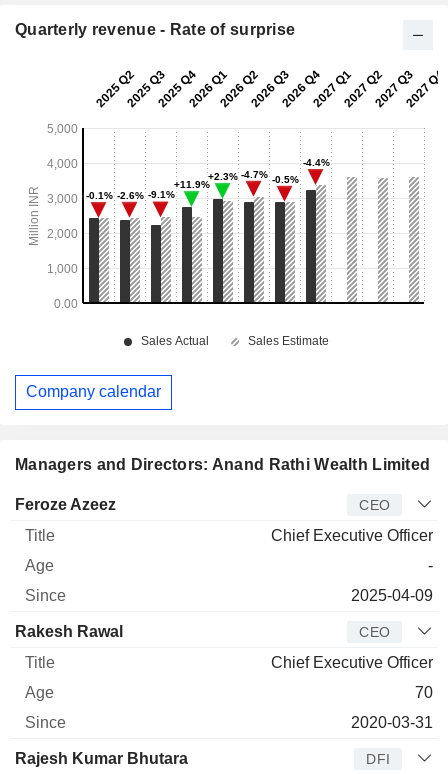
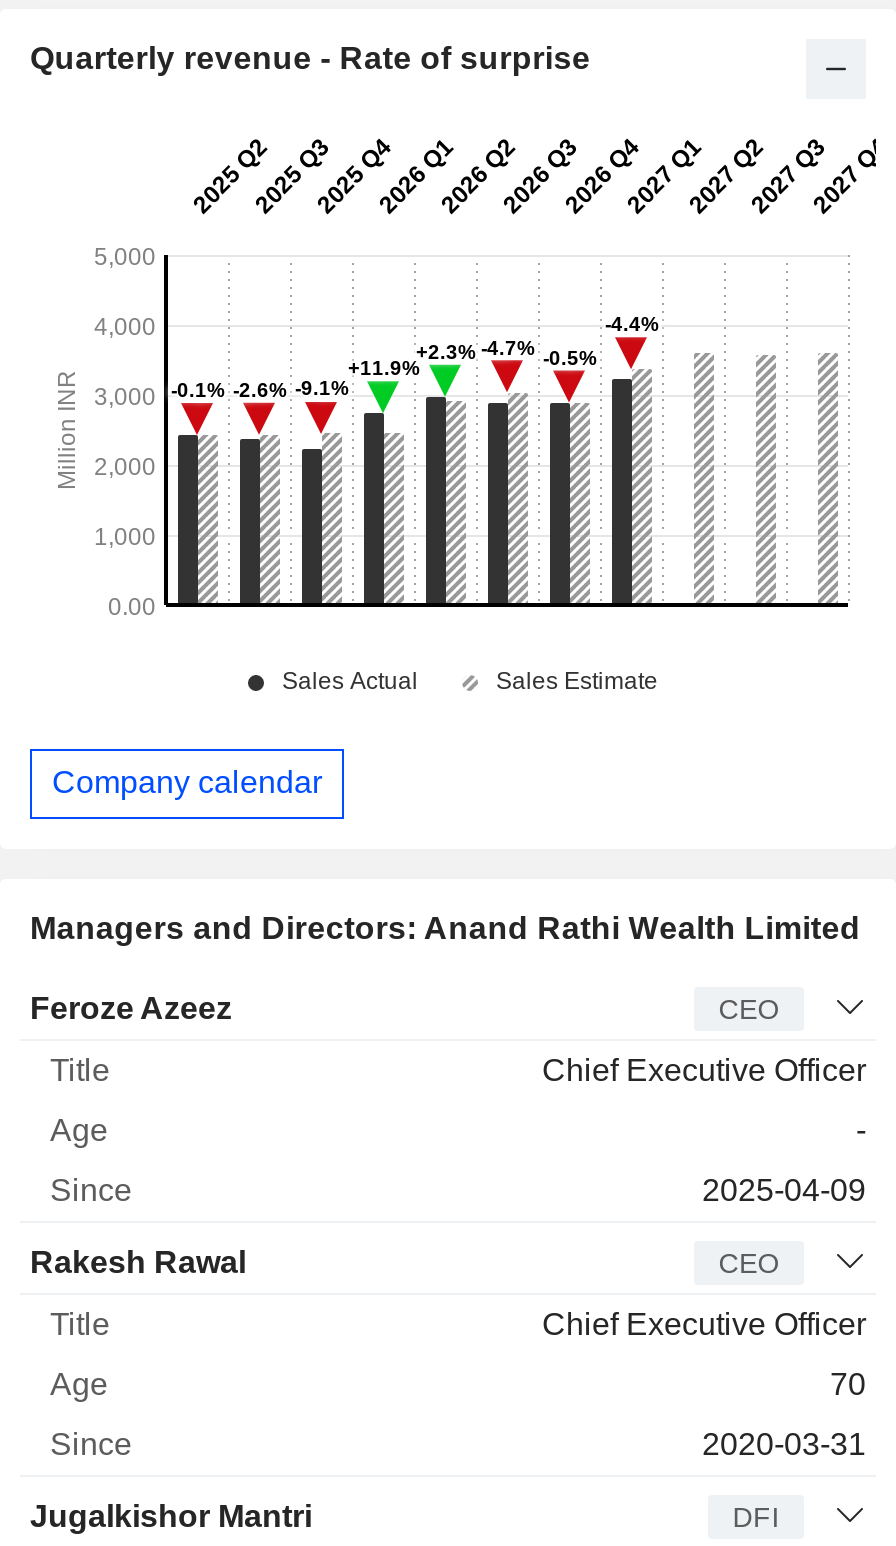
[15,750,188,767] Rajesh Kumar Bhutara -> [30,1499,312,1533] Jugalkishor Mantri

